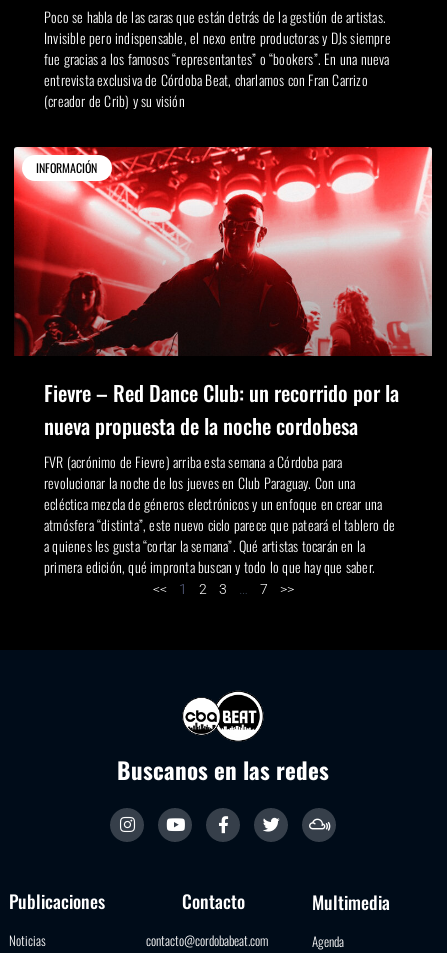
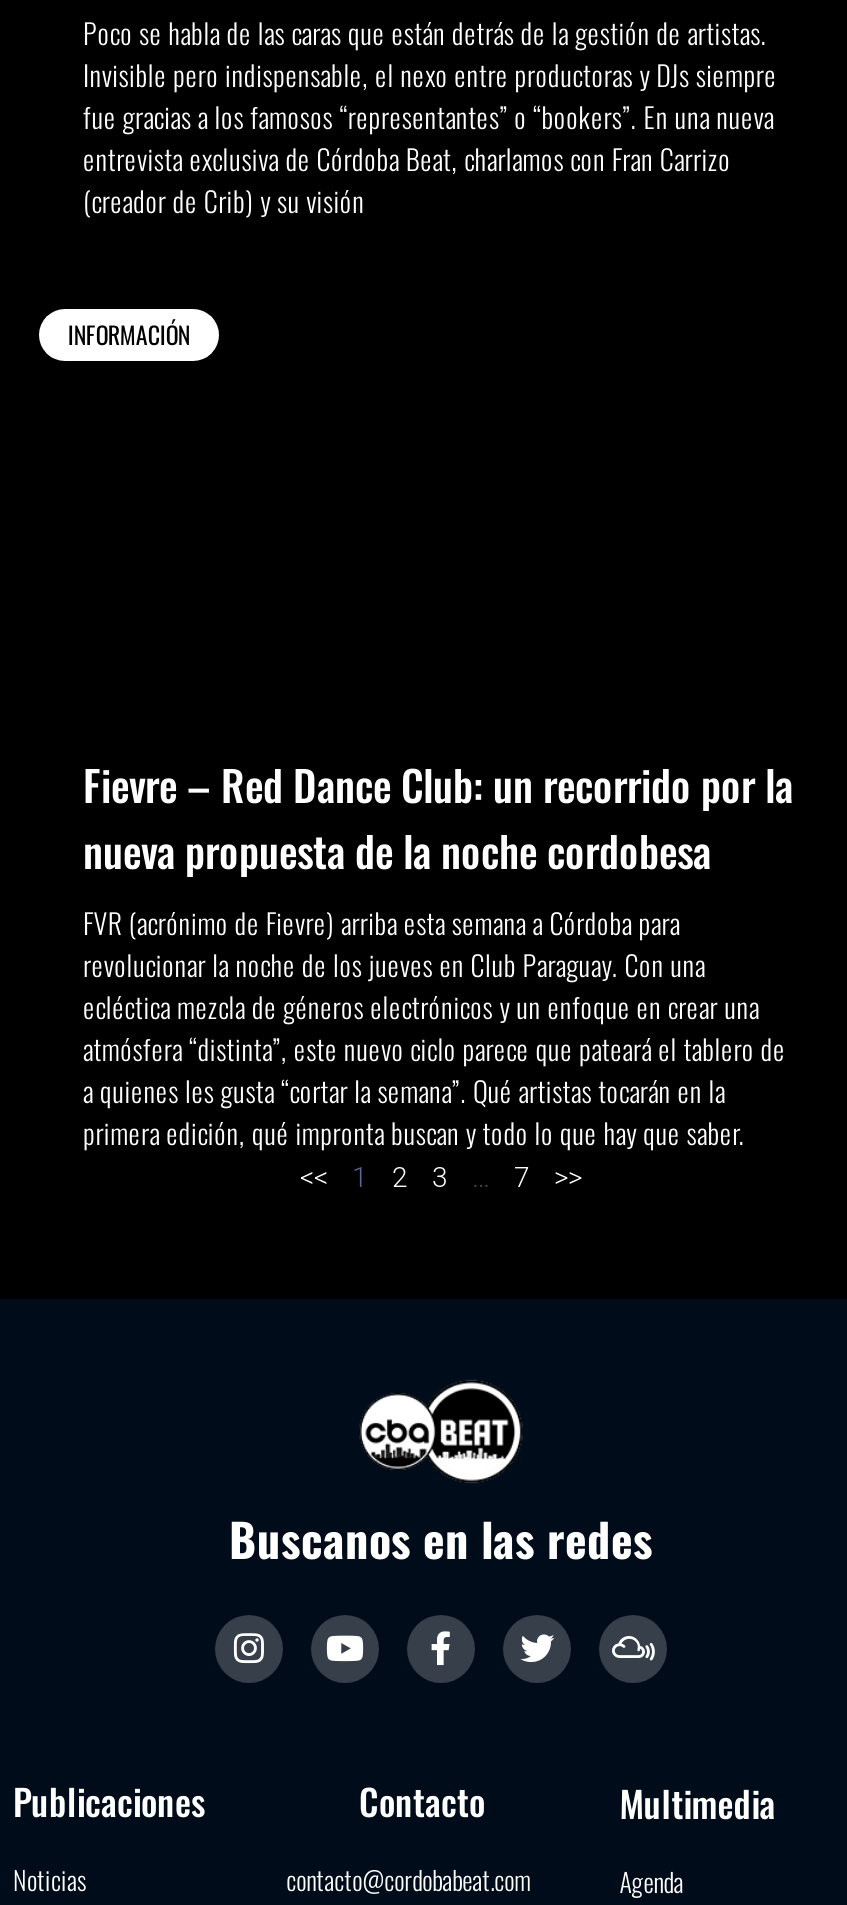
[13,146,433,357] [image] -> none

